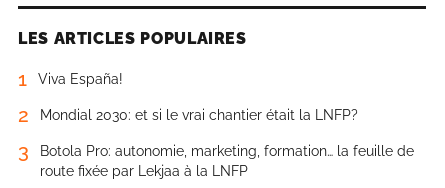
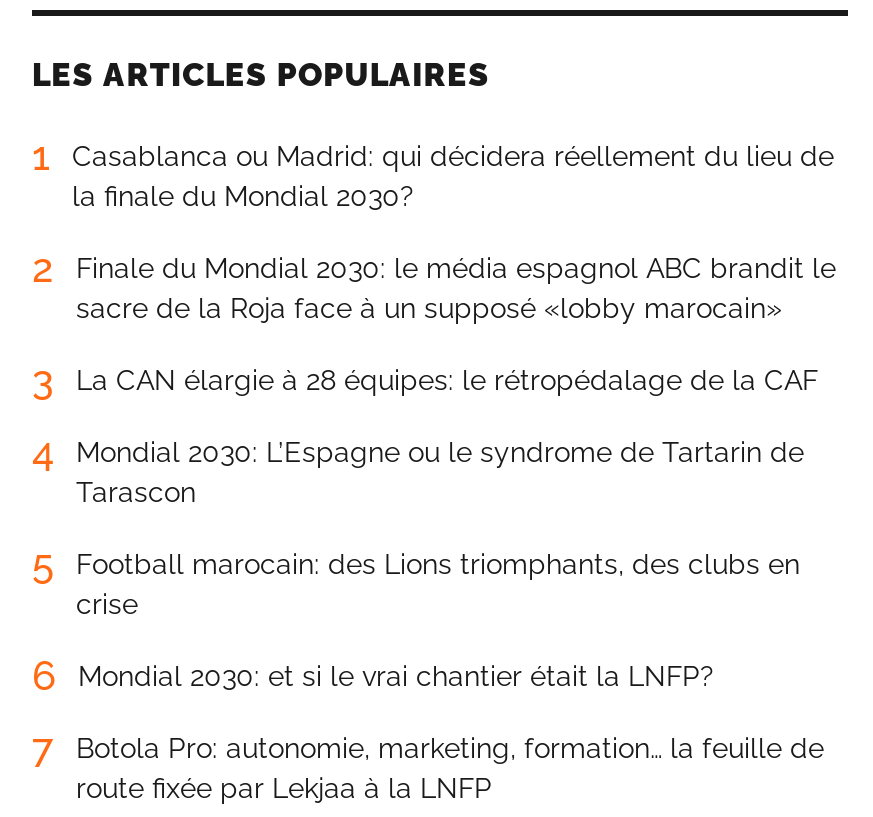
[38,71,123,87] Viva España! -> [72,141,834,213] Casablanca ou Madrid: qui décidera réellement du lieu de | la finale du Mondial 2030?
none -> [32,253,836,701] Finale du Mondial 2030: le média espagnol ABC brandit le | sacre de la Roja face à un supposé «lobby marocain» | 3 | La CAN élargie à 28 équipes: le rétropédalage de la CAF | 4 | Mondial 2030: L’Espagne ou le syndrome de Tartarin de | Tarascon | 5 | Football marocain: des Lions triomphants, des clubs en | crise | 6
[18,139,414,163] 3 Botola Pro: autonomie, marketing, formation… la feuille de -> [32,725,824,773] 7 Botola Pro: autonomie, marketing, formation… la feuille de

